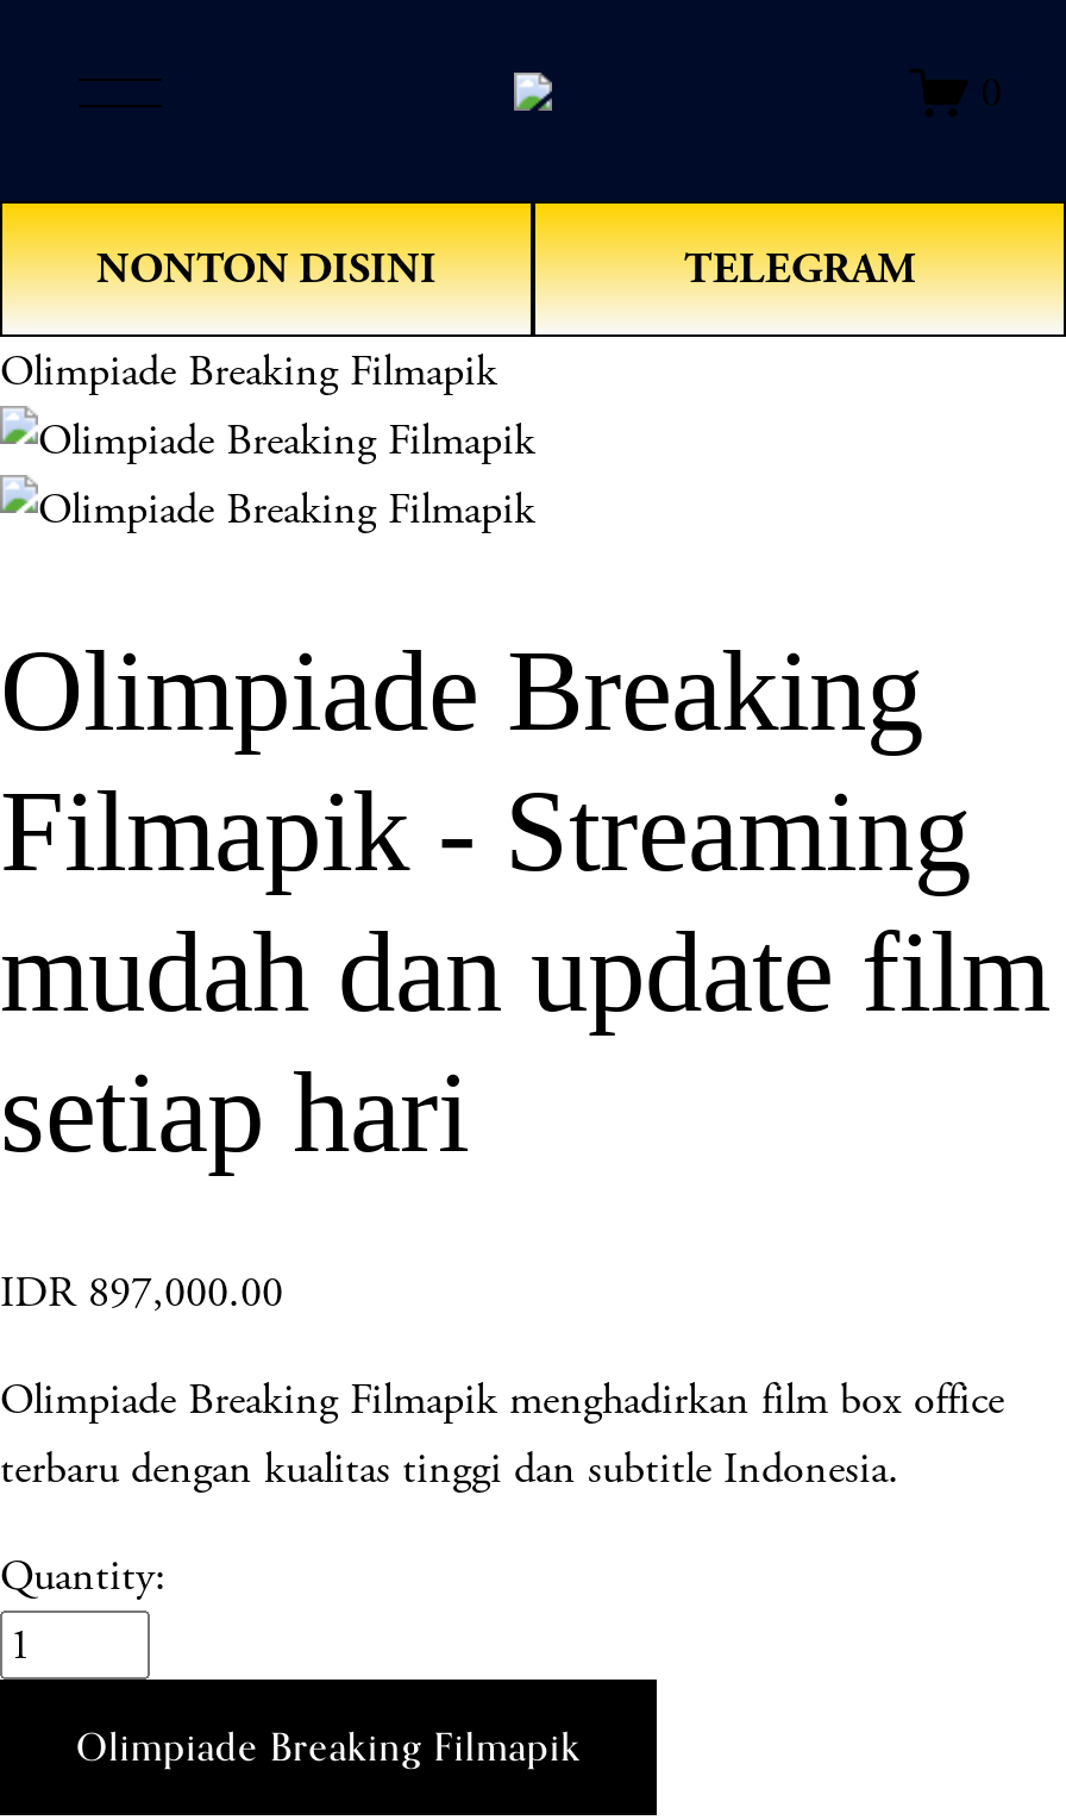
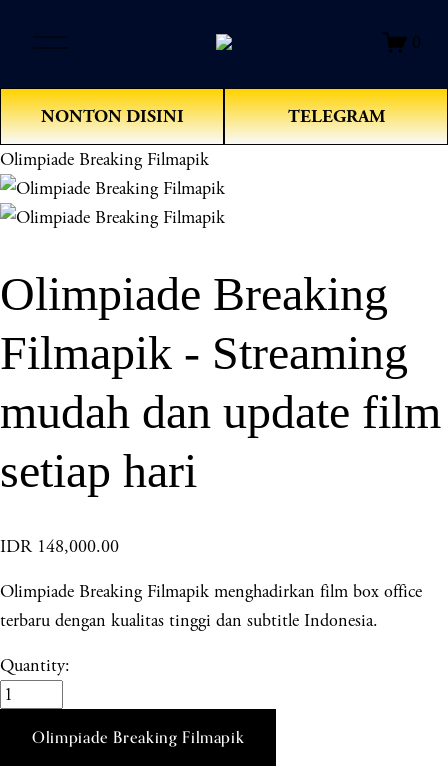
[0,1265,283,1320] IDR 897,000.00 -> [0,535,119,558] IDR 148,000.00

